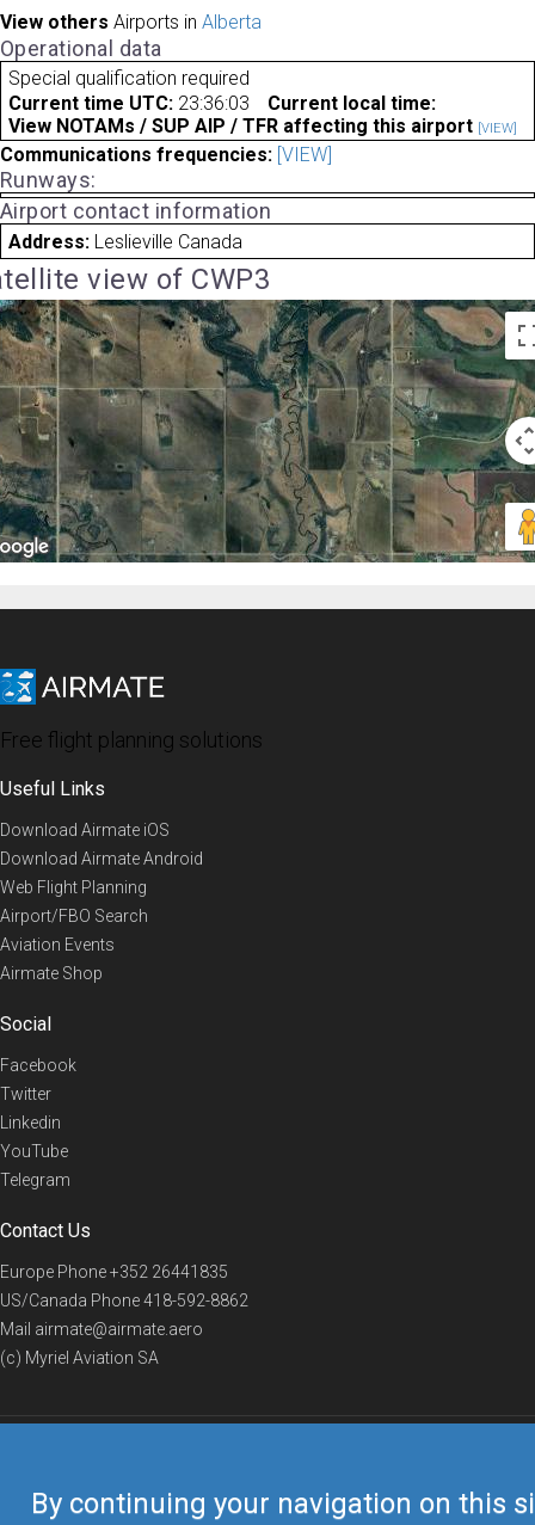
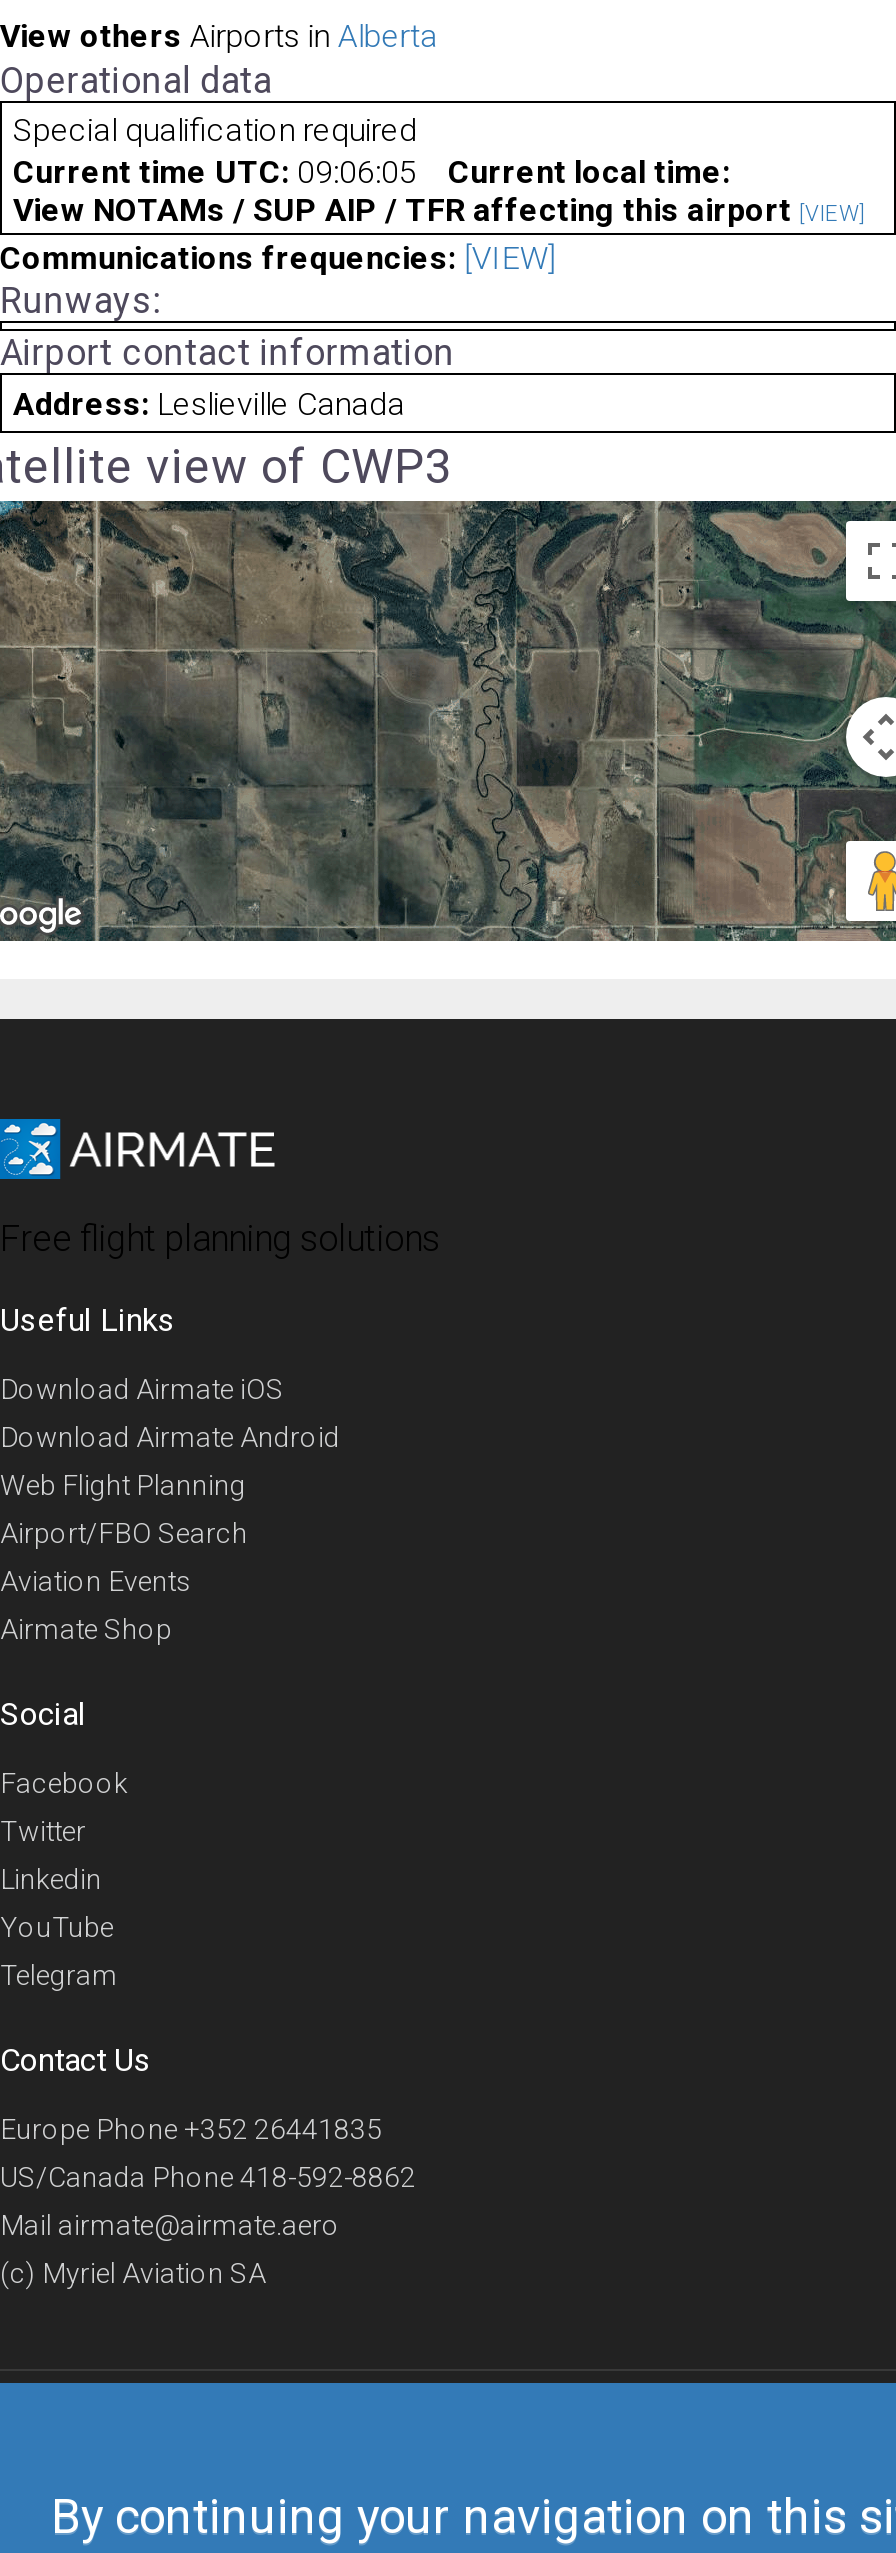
[8,92,249,115] Current time UTC: 23:36:03 -> [13,154,417,192] Current time UTC: 09:06:05

